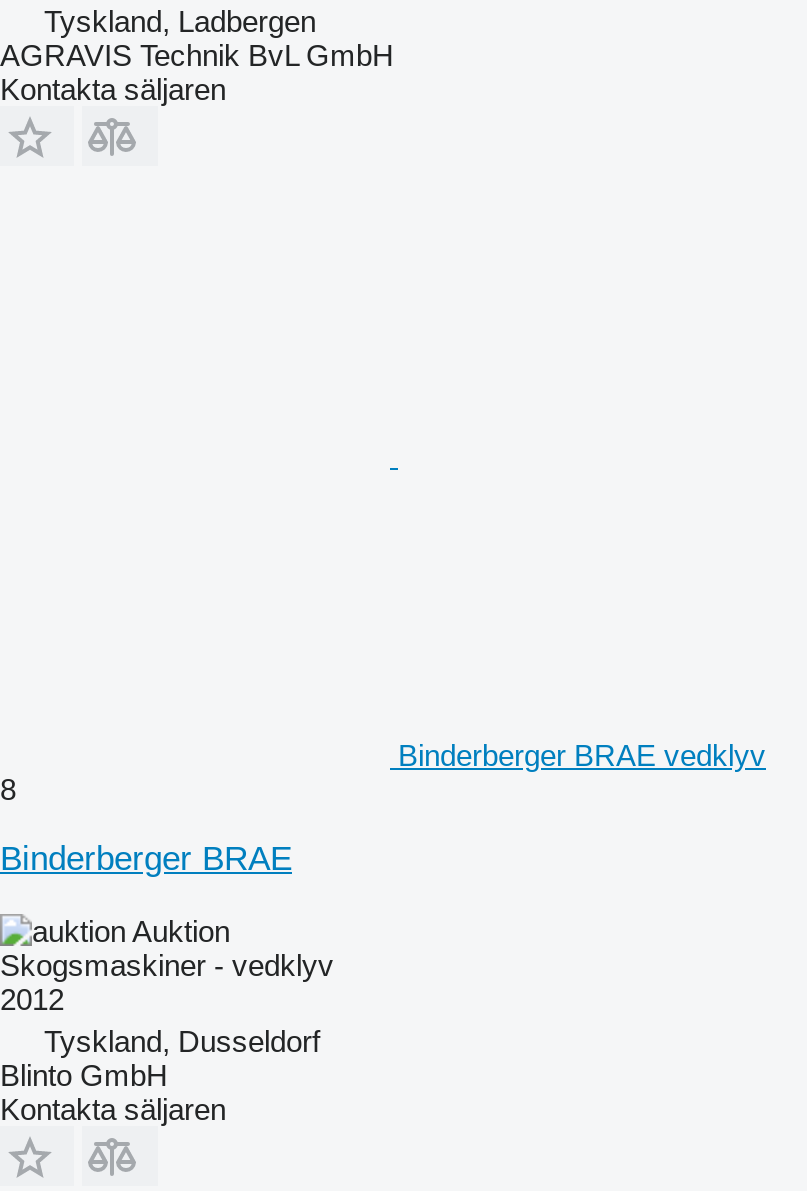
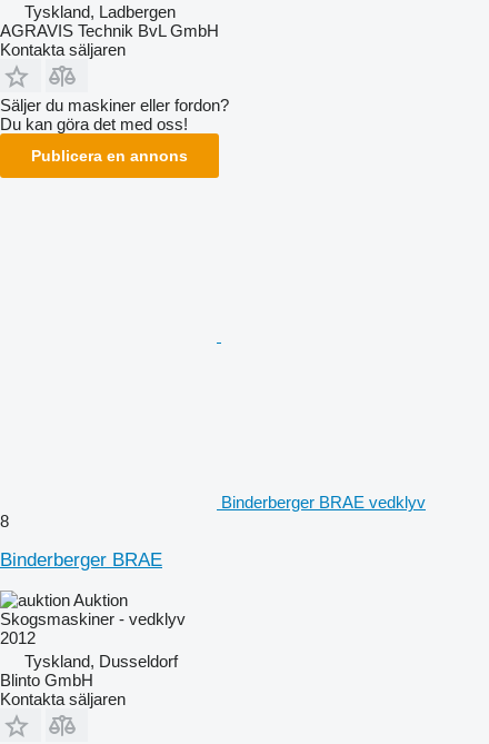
none -> [0,96,229,164] Säljer du maskiner eller fordon? | Du kan göra det med oss! | Publicera en annons

